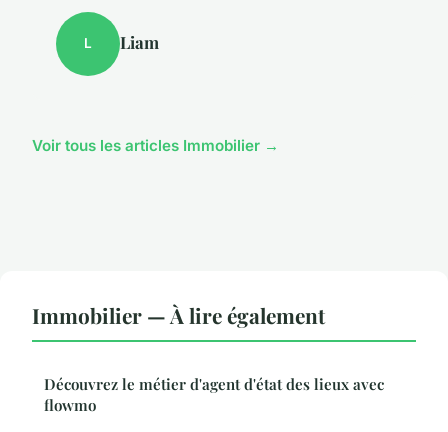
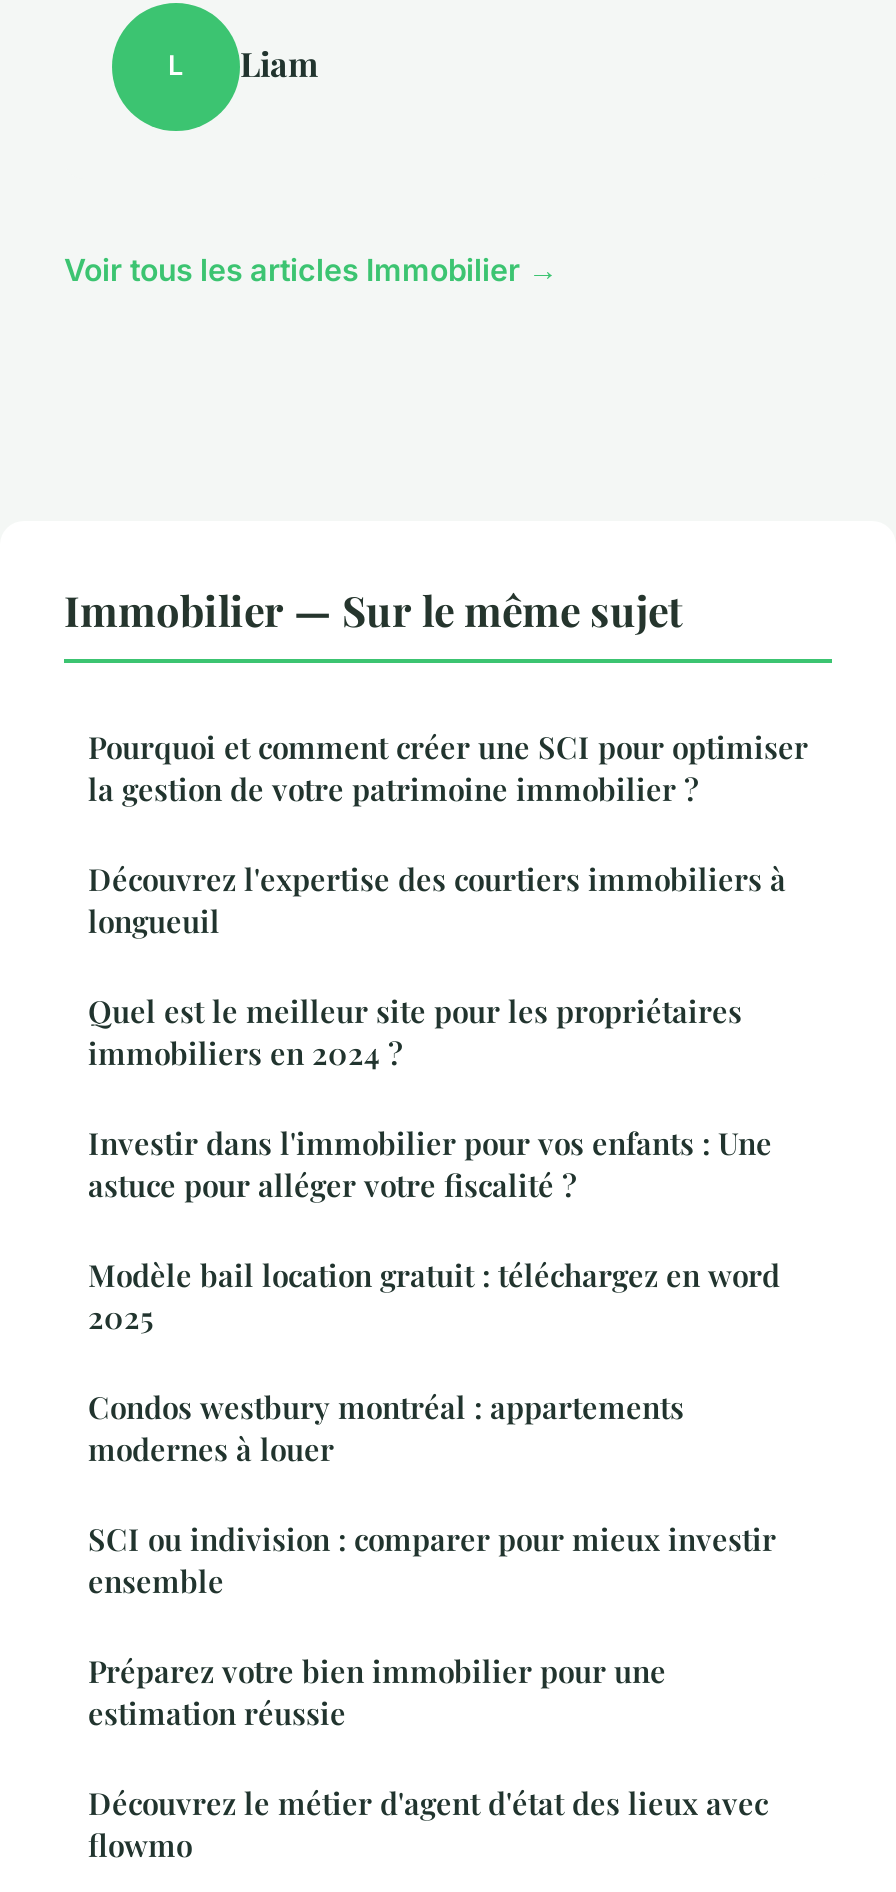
[32,301,325,329] Immobilier — À lire également -> [64,580,808,1732] Immobilier — Sur le même sujet | Pourquoi et comment créer une SCI pour optimiser | la gestion de votre patrimoine immobilier ? | Découvrez l'expertise des courtiers immobiliers à | longueuil | Quel est le meilleur site pour les propriétaires | immobiliers en 2024 ? | Investir dans l'immobilier pour vos enfants : Une | astuce pour alléger votre fiscalité ? | Modèle bail location gratuit : téléchargez en word | 2025 | Condos westbury montréal : appartements | modernes à louer | SCI ou indivision : comparer pour mieux investir | ensemble | Préparez votre bien immobilier pour une | estimation réussie

